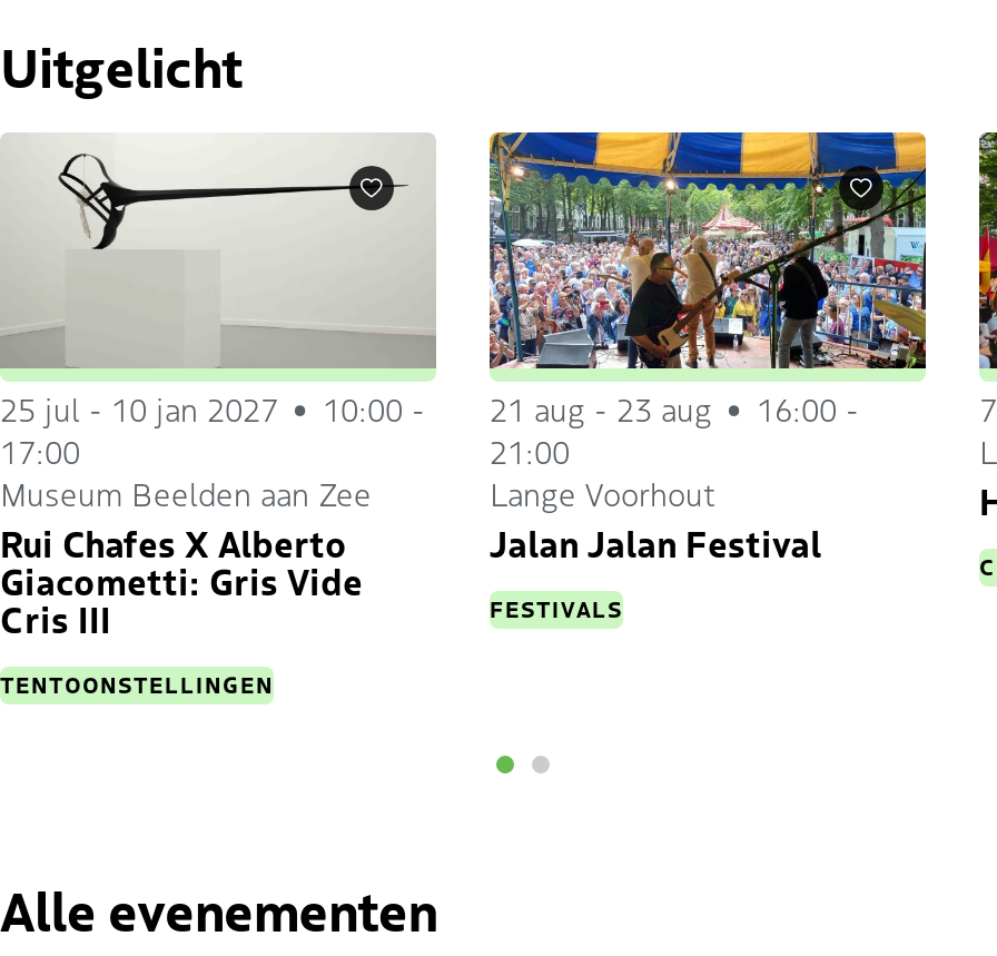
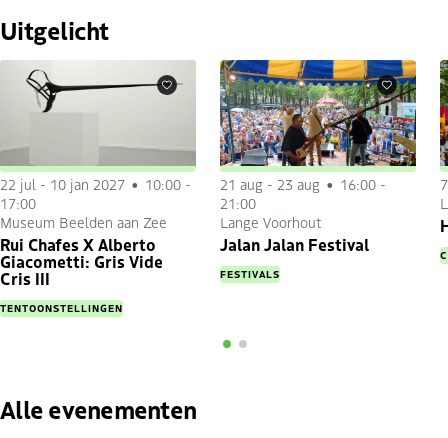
[0,386,859,430] 25 jul - 10 jan 2027 10:00 - 21 aug - 23 aug 16:00 - -> [0,174,386,194] 22 jul - 10 jan 2027 10:00 - 21 aug - 23 aug 16:00 -

